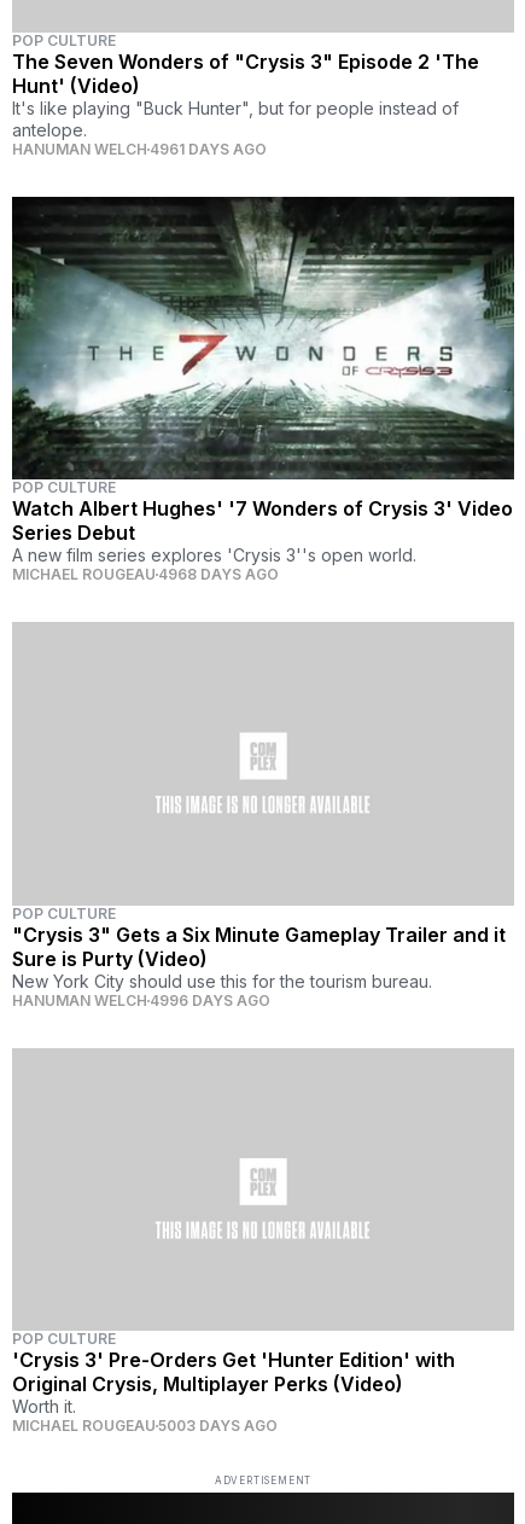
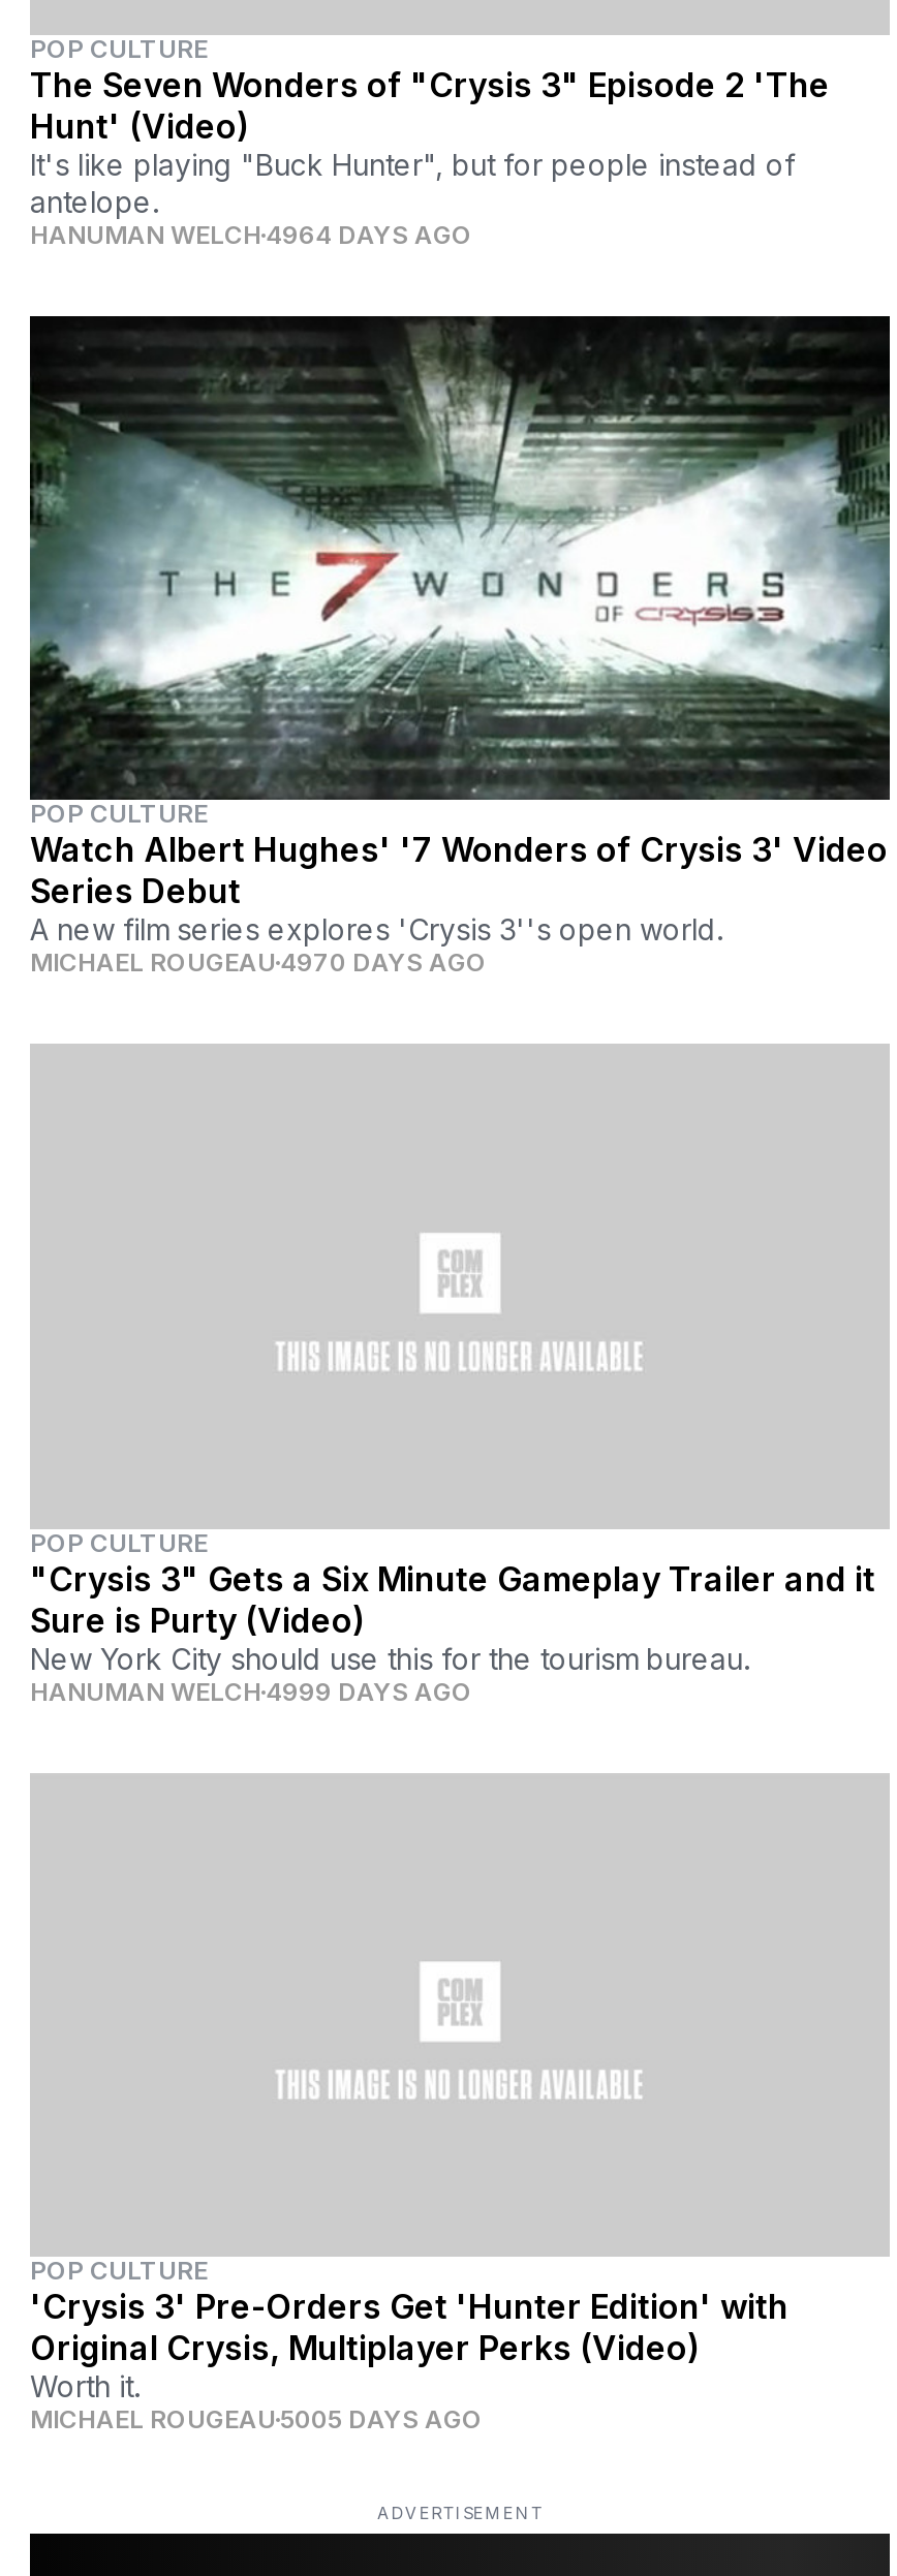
[12,140,267,158] HANUMAN WELCH 4961 DAYS AGO -> [30,219,472,250] HANUMAN WELCH 4964 DAYS AGO
[12,565,279,584] MICHAEL ROUGEAU 4968 DAYS AGO -> [30,947,487,978] MICHAEL ROUGEAU 4970 DAYS AGO
[12,991,270,1009] HANUMAN WELCH 4996 DAYS AGO -> [30,1675,472,1706] HANUMAN WELCH 4999 DAYS AGO
[12,1416,278,1434] MICHAEL ROUGEAU 5003 DAYS AGO -> [30,2403,483,2434] MICHAEL ROUGEAU 5005 DAYS AGO

